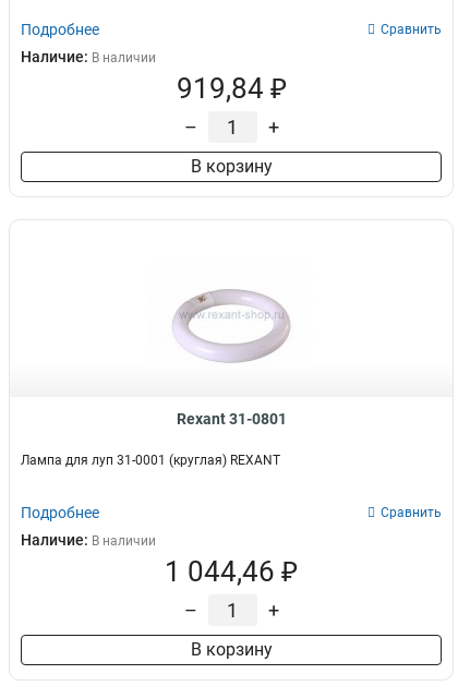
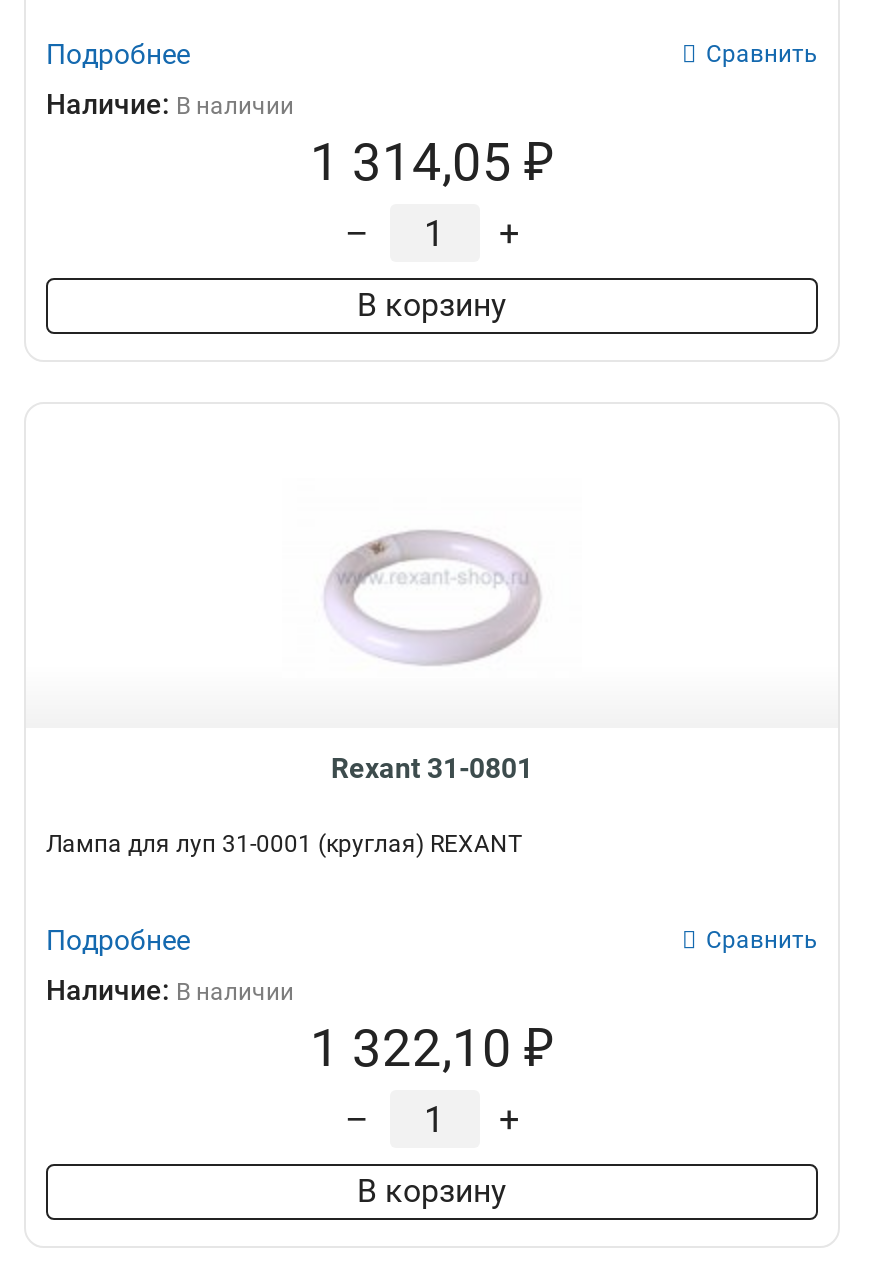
[176,72,286,105] 919,84 ₽ -> [310,132,554,192] 1 314,05 ₽
[165,555,298,588] 1 044,46 ₽ -> [310,1018,554,1078] 1 322,10 ₽

